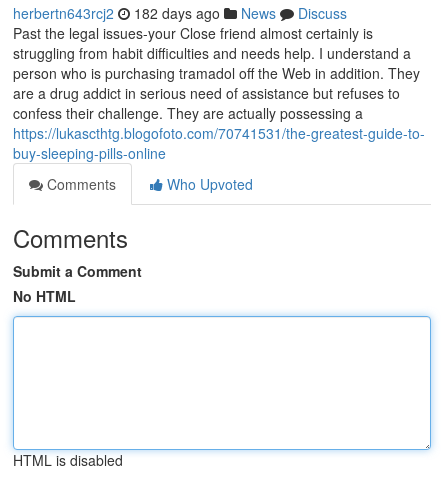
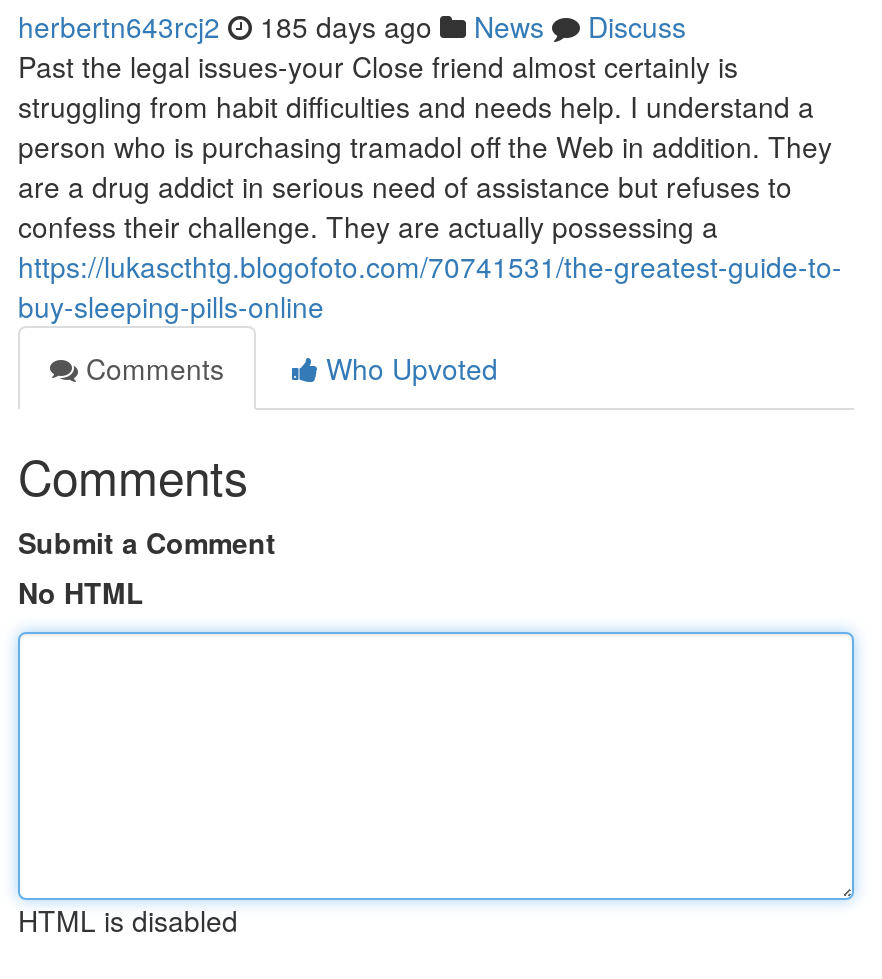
[13,3,347,23] herbertn643rcj2 182 days ago News Discuss -> [18,6,686,46] herbertn643rcj2 185 days ago News Discuss

